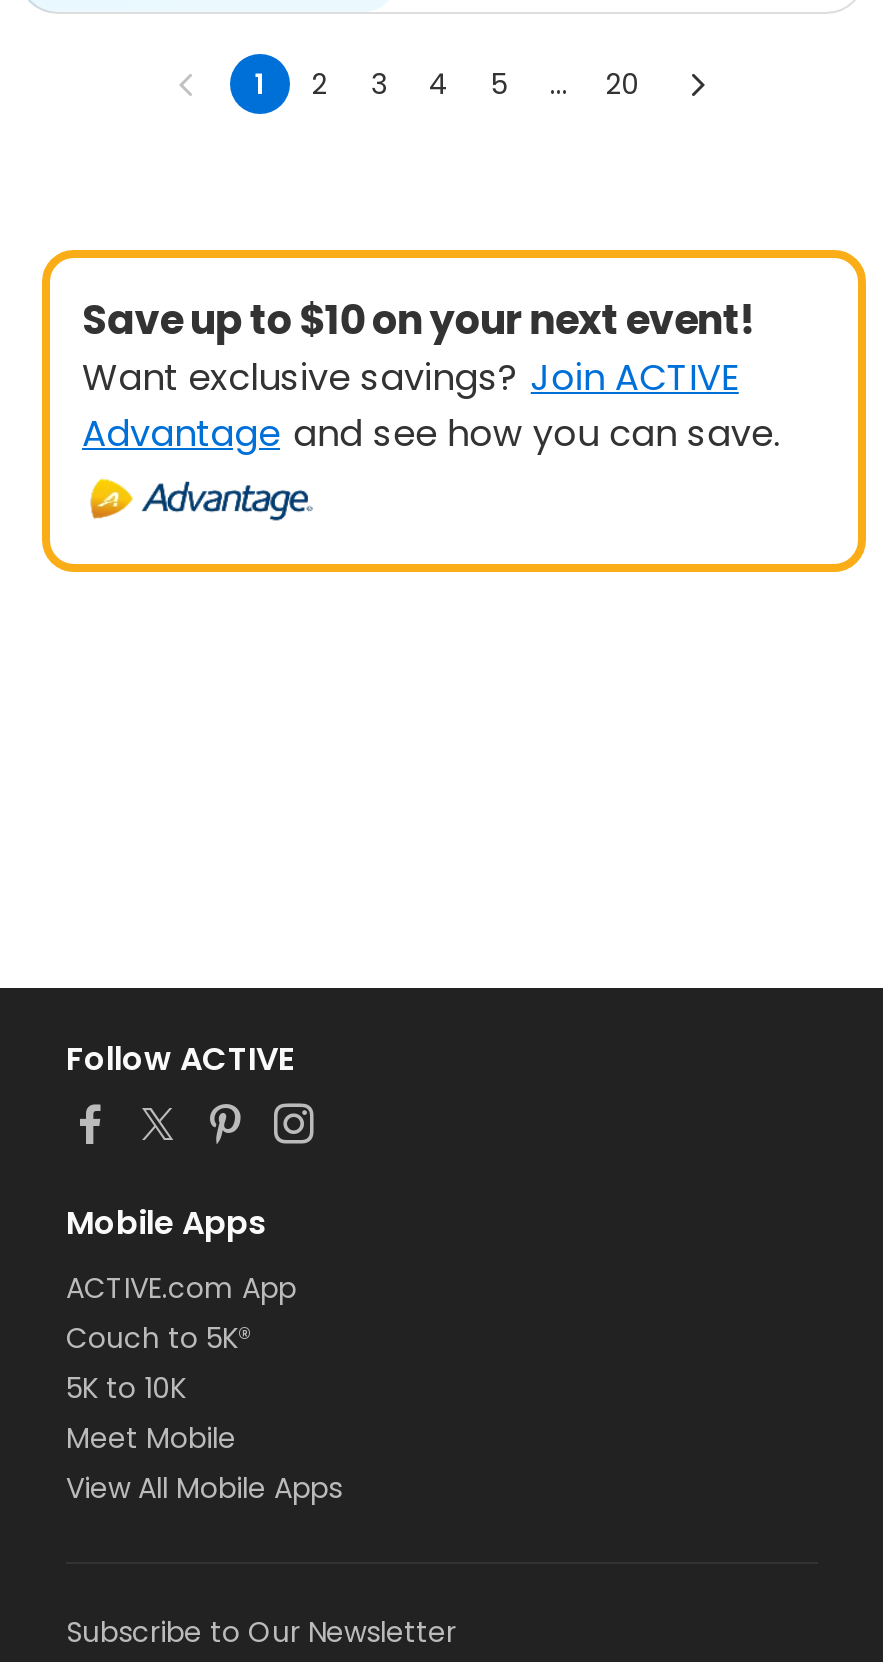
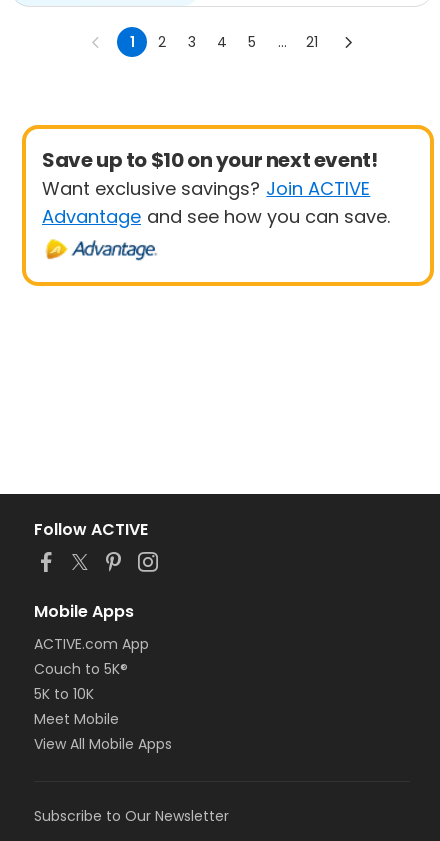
[605,64,639,104] 20 -> [306,32,318,52] 21

